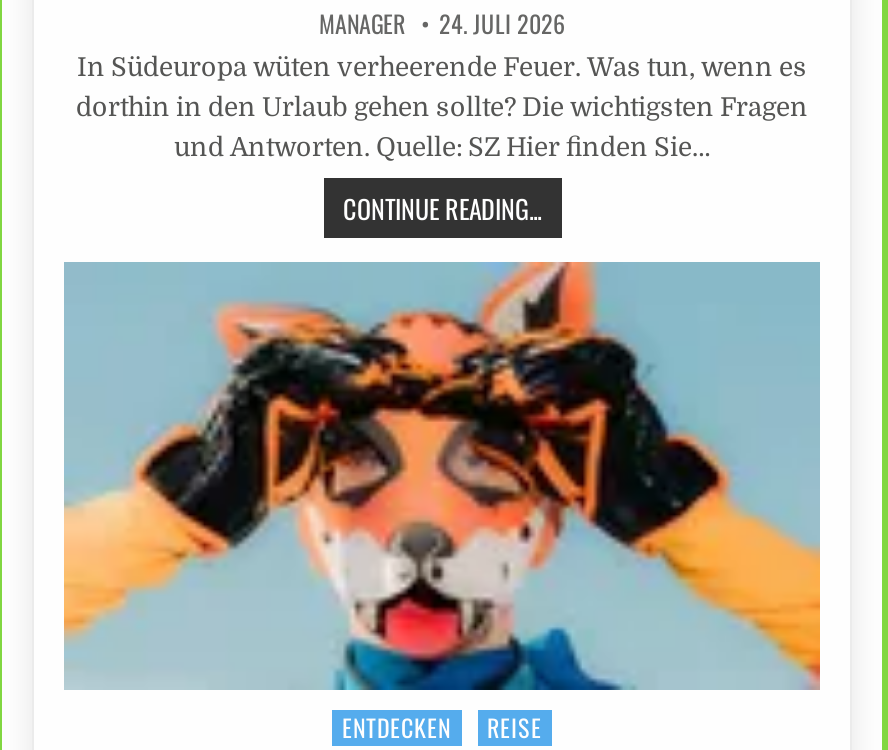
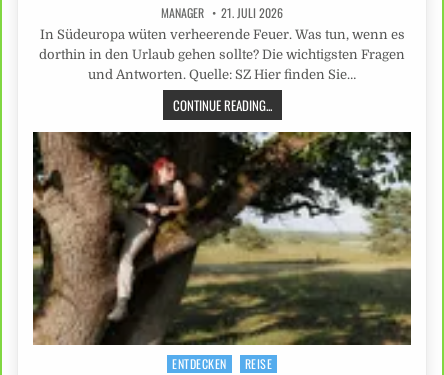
[319,7,565,41] MANAGER 24. JULI 2026 -> [161,3,283,20] MANAGER 21. JULI 2026
[62,260,822,692] [image] -> [32,131,412,346] [image]

